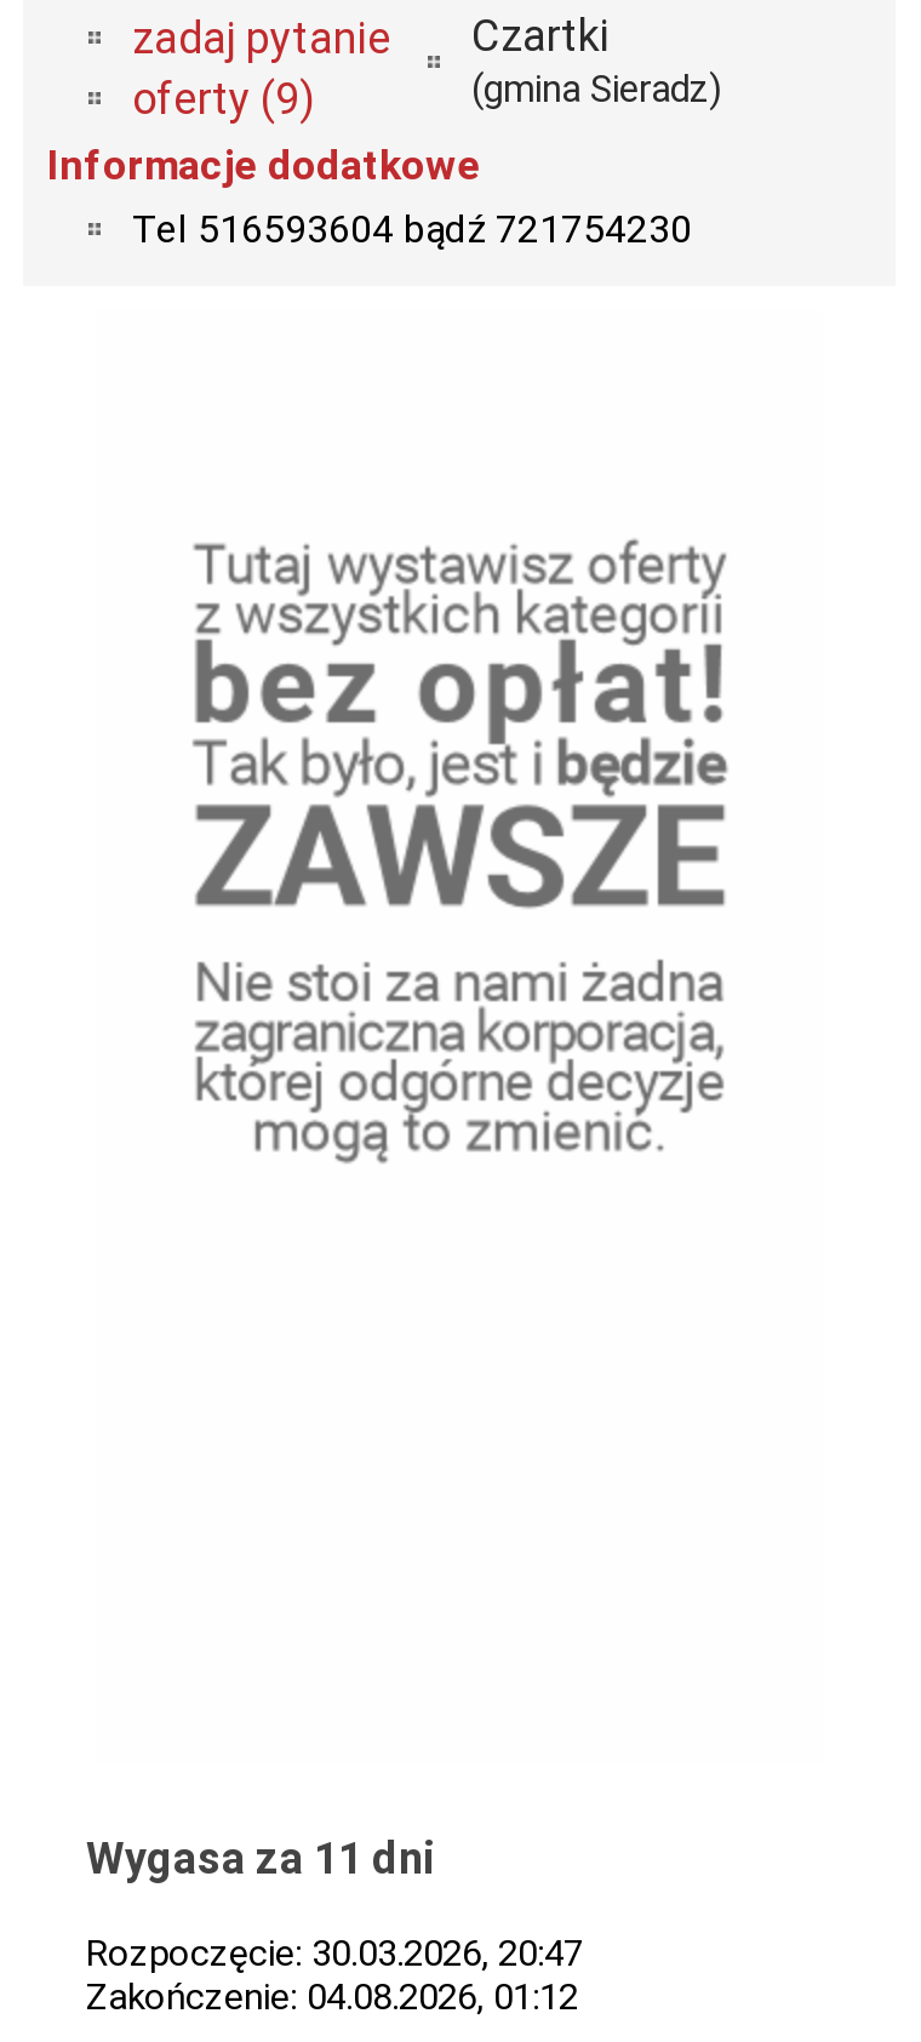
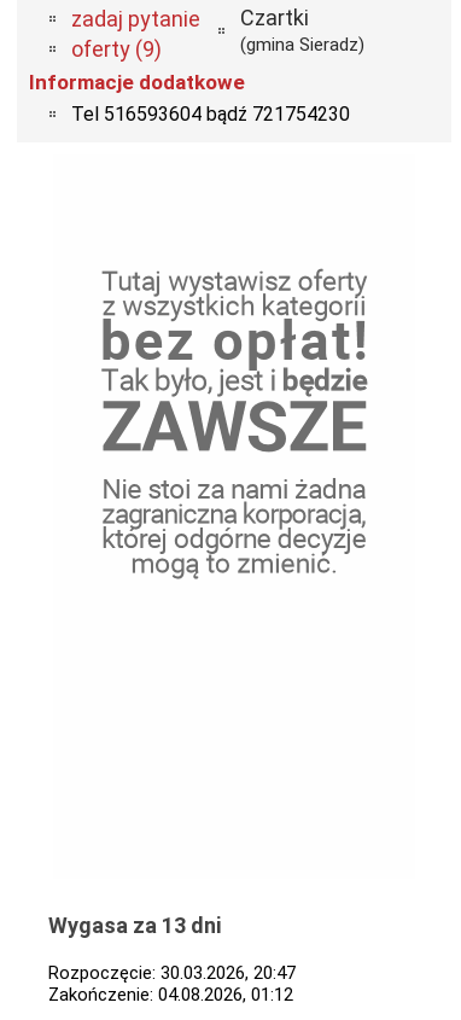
[86,1832,433,1883] Wygasa za 11 dni -> [48,913,221,938] Wygasa za 13 dni

